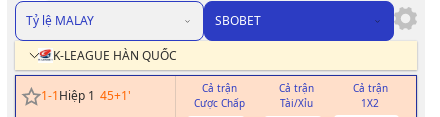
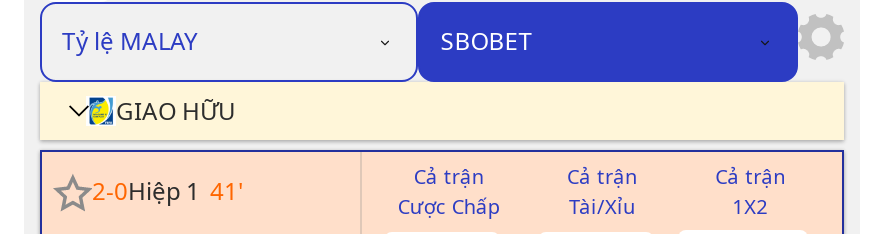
[53,47,177,64] K-LEAGUE HÀN QUỐC -> [116,94,236,128] GIAO HỮU
[41,87,131,104] 1-1Hiệp 1 45+1 ' -> [92,174,244,208] 2-0Hiệp 1 41 '

